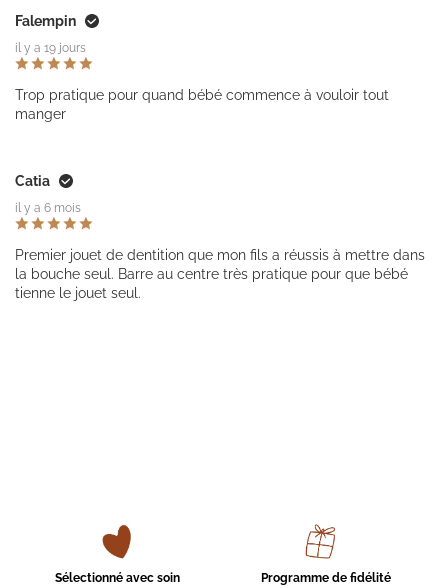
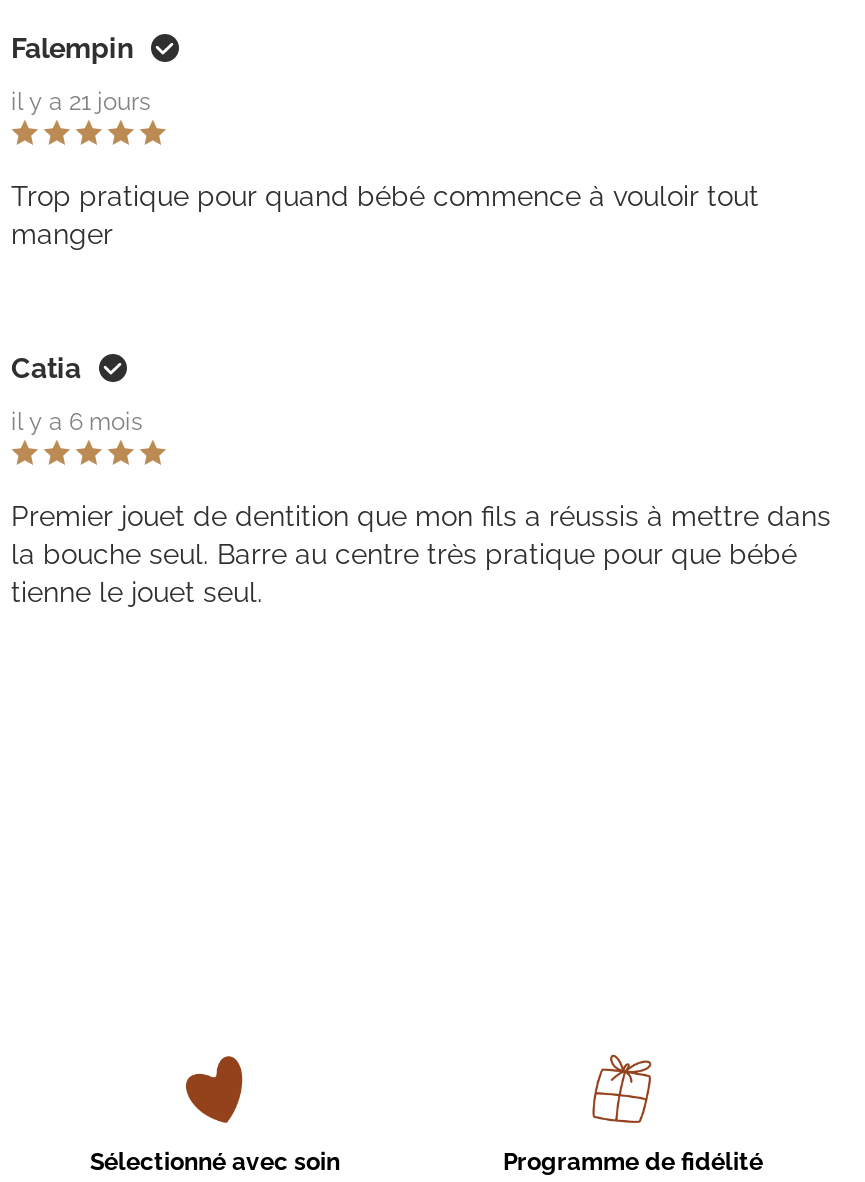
[15,41,86,55] il y a 19 jours -> [11,89,151,117] il y a 21 jours

